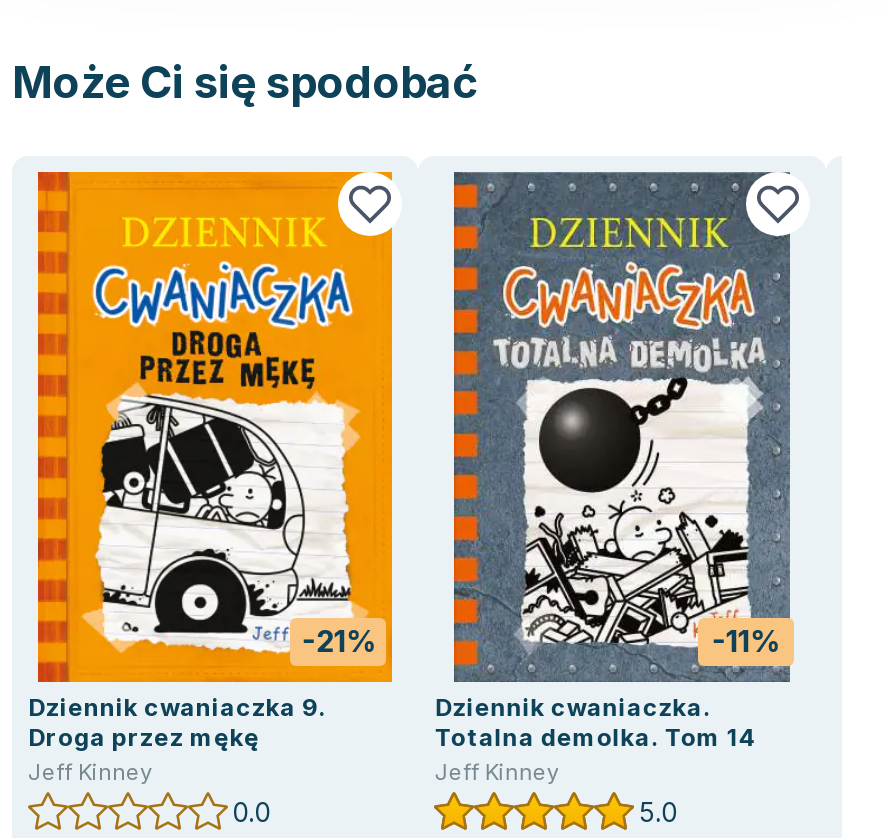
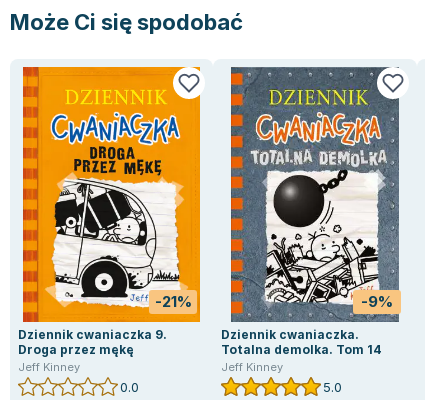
[712,622,780,660] -11% -> [361,292,393,311] -9%

